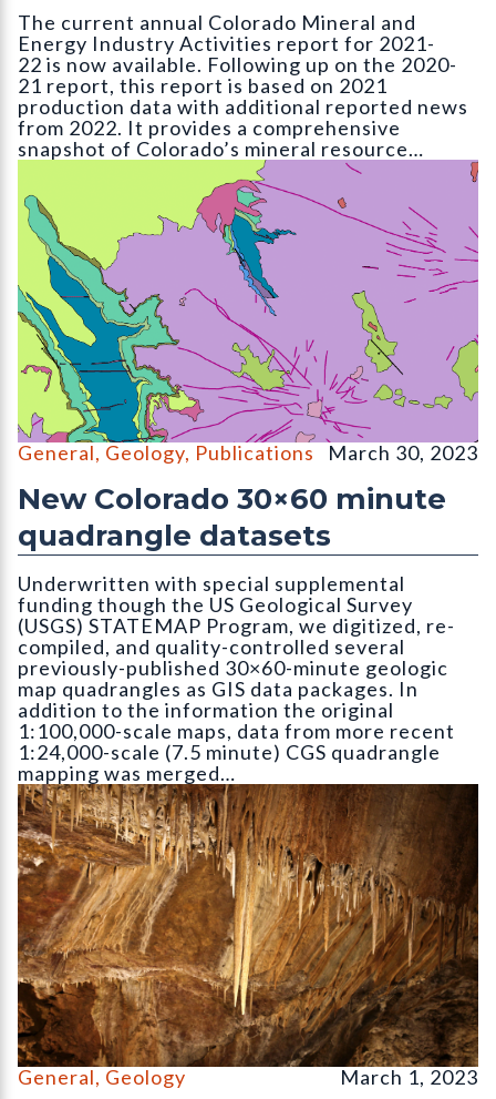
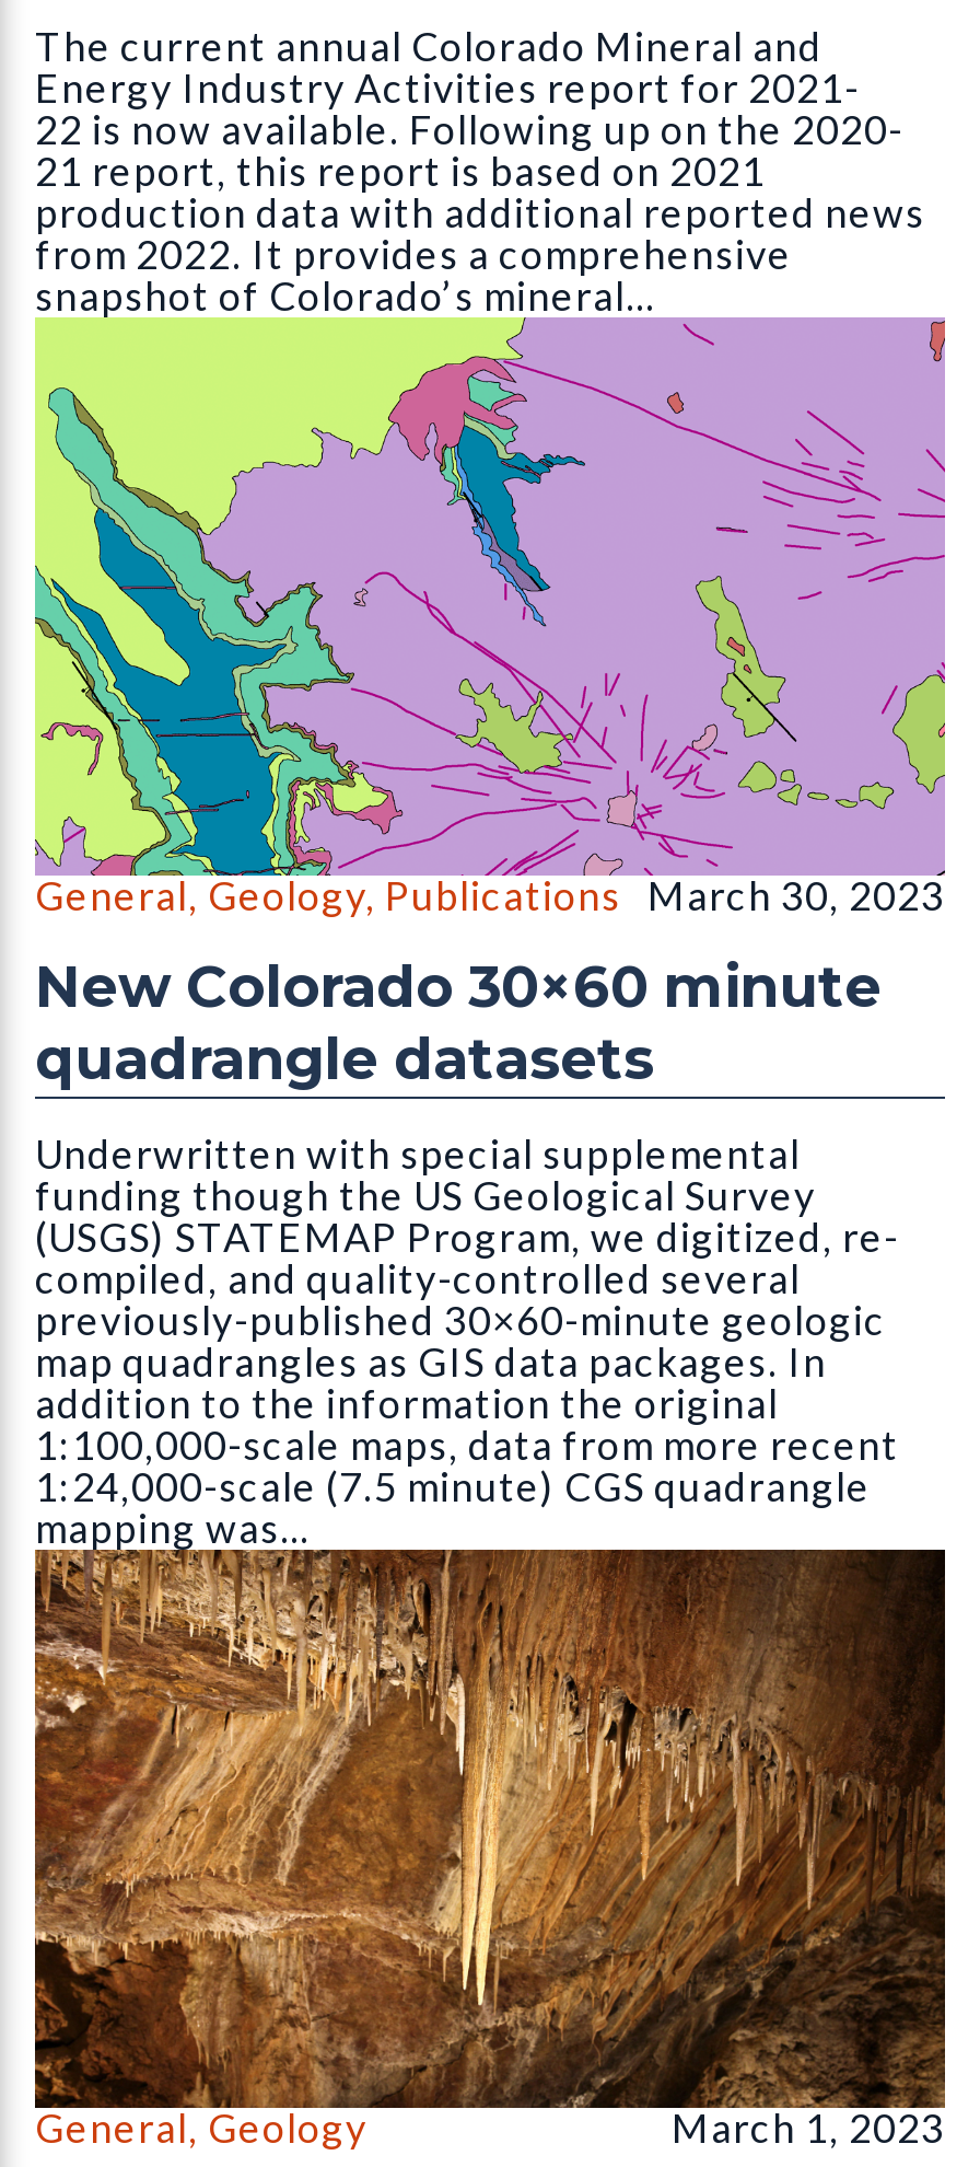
[18,136,424,161] snapshot of Colorado’s mineral resource… -> [35,271,656,320] snapshot of Colorado’s mineral…
[18,761,236,785] mapping was merged… -> [35,1504,311,1552] mapping was…

